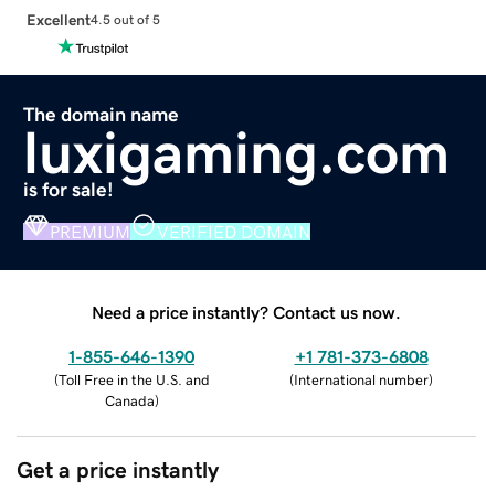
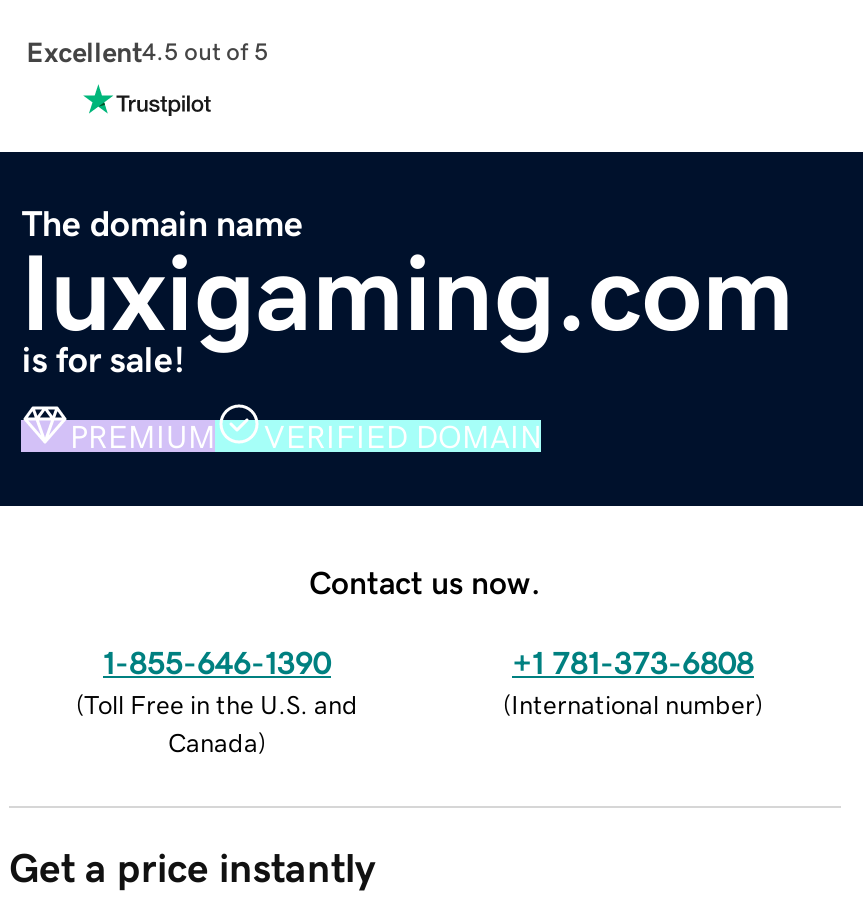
[92,303,401,321] Need a price instantly? Contact us now. -> [309,565,541,597] Contact us now.

